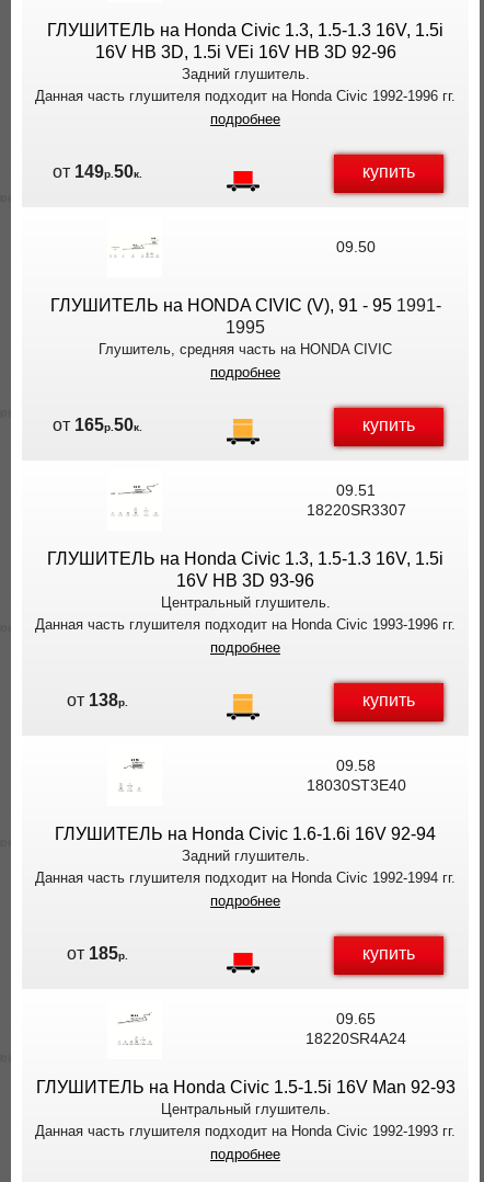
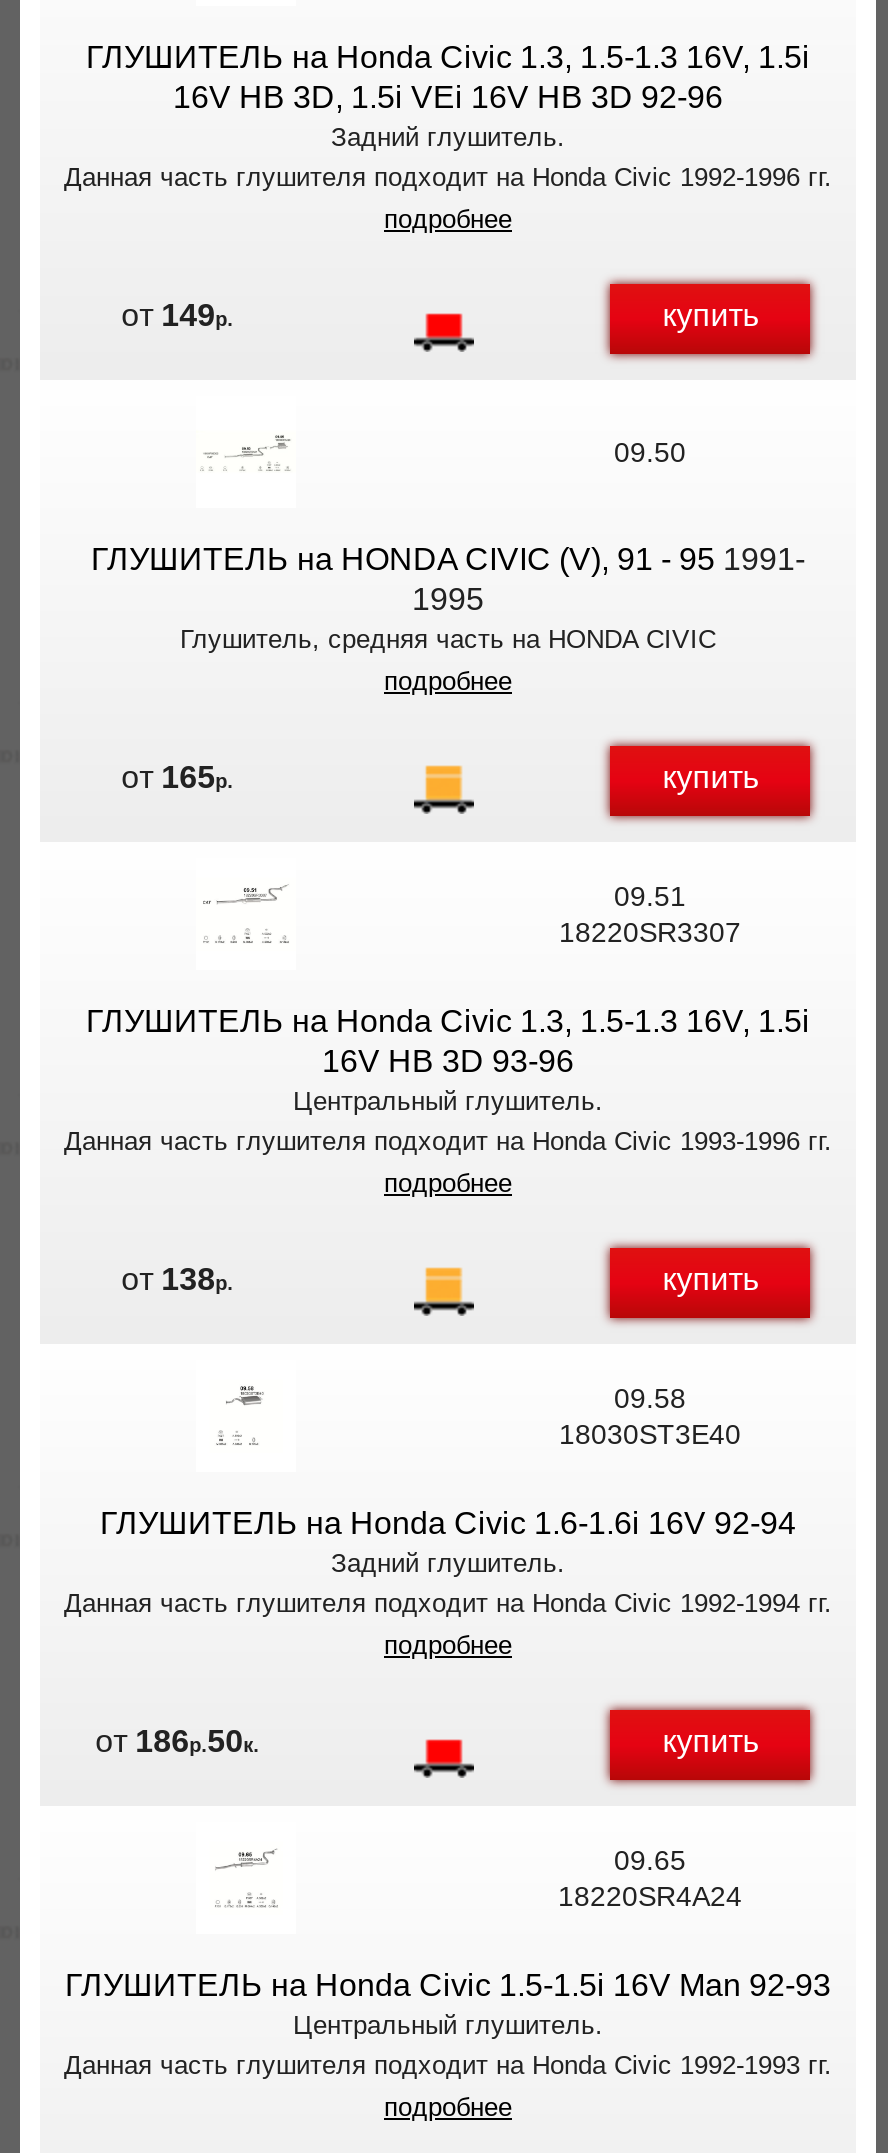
[52,162,142,181] от 149р.50к. -> [121,298,233,332] от 149р.
[52,416,142,434] от 165р.50к. -> [121,760,233,794] от 165р.
[66,944,128,963] от 185р. -> [95,1724,259,1758] от 186р.50к.

